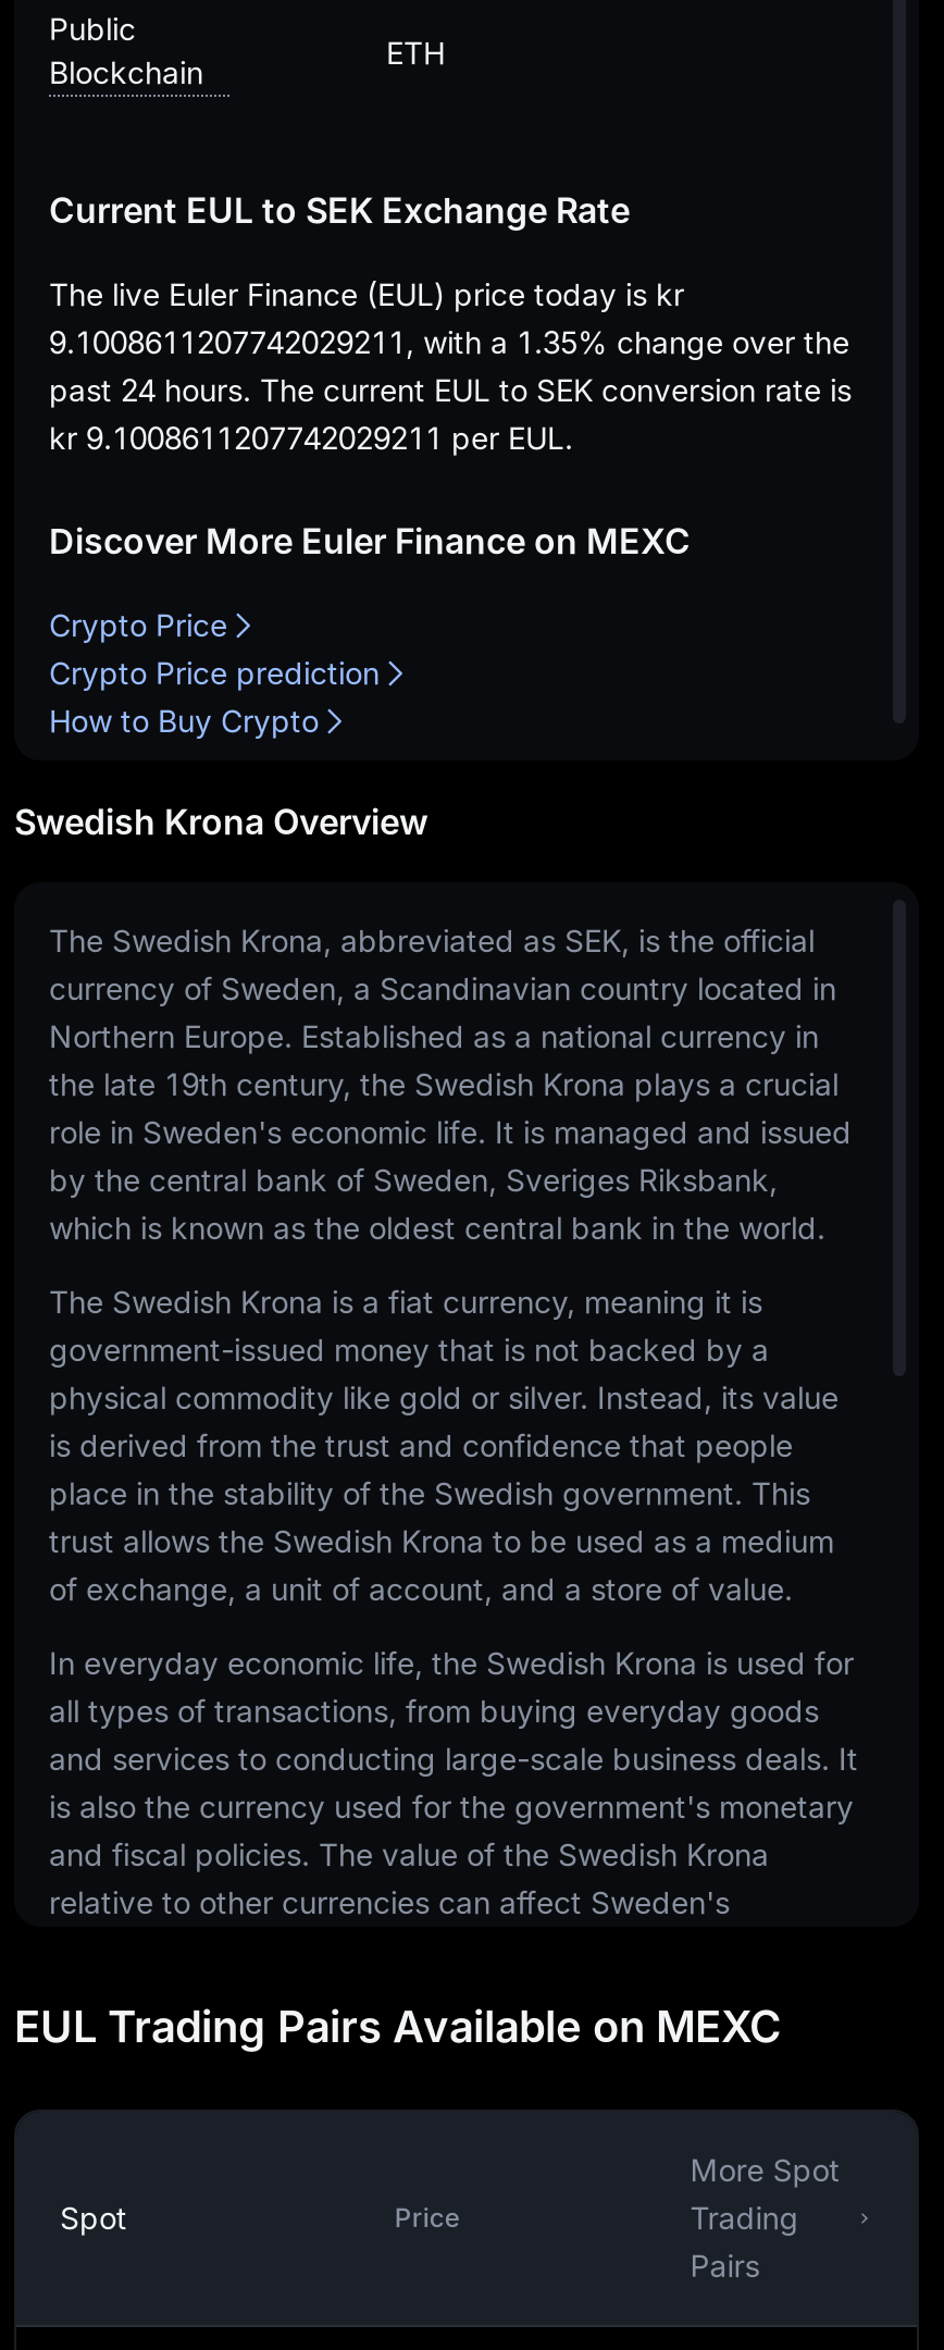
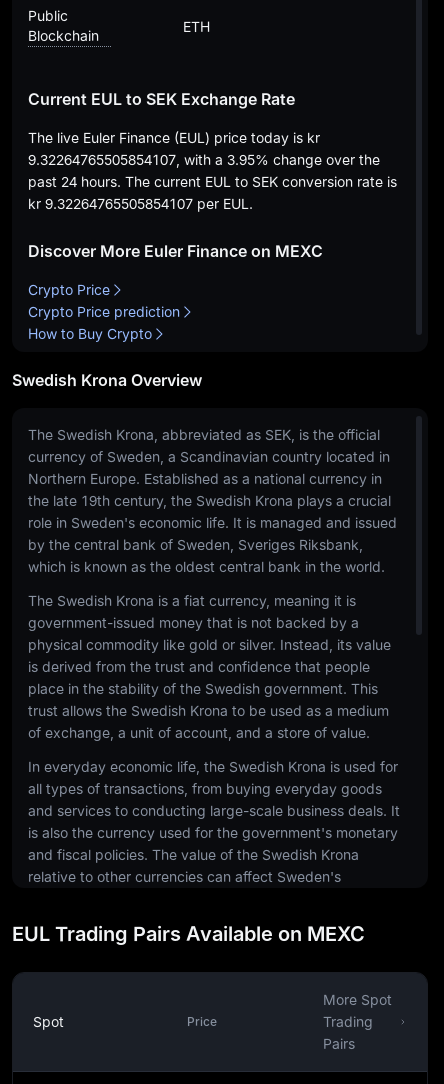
[49,324,849,361] 9.1008611207742029211, with a 1.35% change over the -> [28,151,380,168] 9.32264765505854107, with a 3.95% change over the
[49,420,573,457] kr 9.1008611207742029211 per EUL. -> [28,195,253,212] kr 9.32264765505854107 per EUL.

